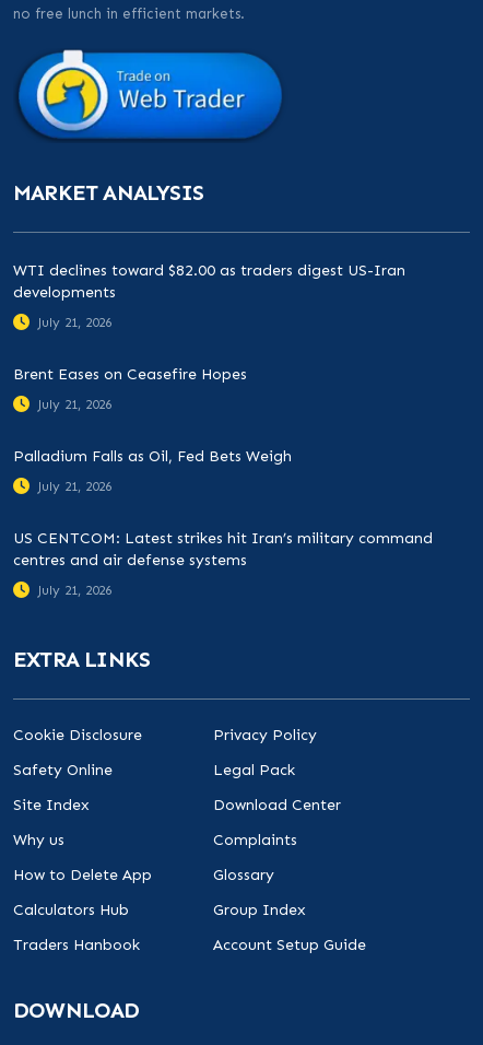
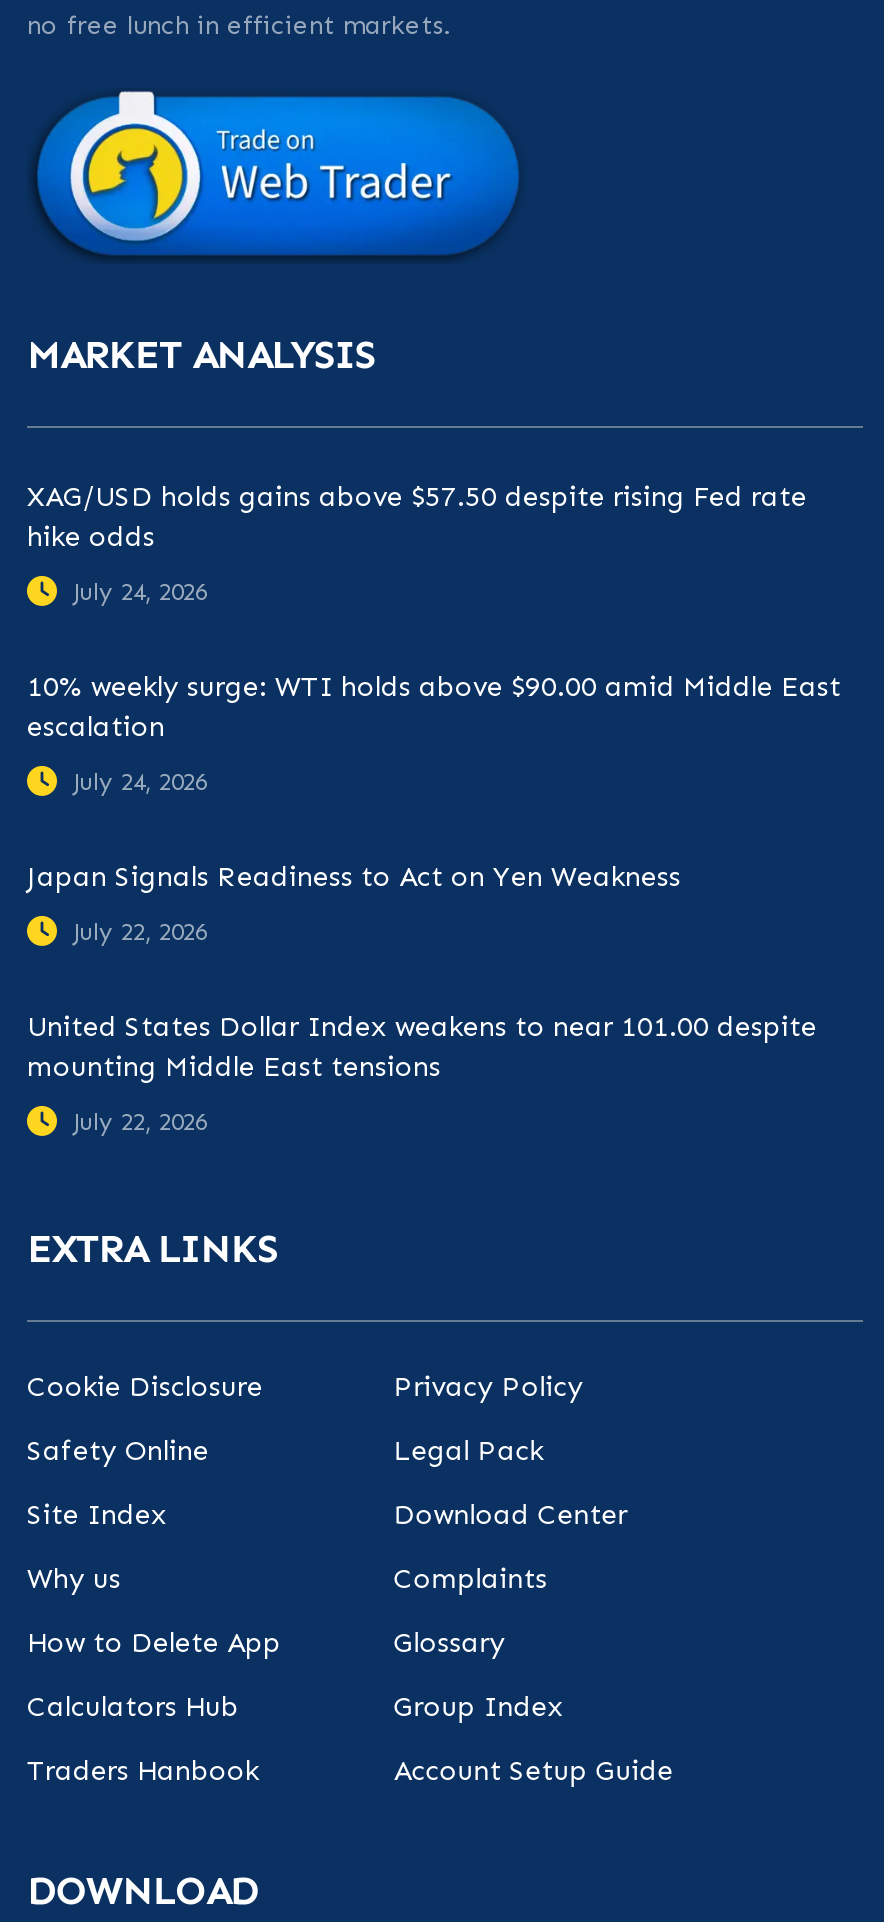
[13,261,405,302] WTI declines toward $82.00 as traders digest US-Iran | developments -> [27,479,807,553] XAG/USD holds gains above $57.50 despite rising Fed rate | hike odds
[38,315,111,330] July 21, 2026 -> [73,577,207,605] July 24, 2026
[13,365,247,384] Brent Eases on Ceasefire Hopes -> [27,669,841,743] 10% weekly surge: WTI holds above $90.00 amid Middle East | escalation
[38,397,111,412] July 21, 2026 -> [73,767,207,795] July 24, 2026
[13,447,292,466] Palladium Falls as Oil, Fed Bets Weigh -> [27,859,681,893] Japan Signals Readiness to Act on Yen Weakness
[38,479,111,494] July 21, 2026 -> [73,917,207,945] July 22, 2026
[13,529,433,570] US CENTCOM: Latest strikes hit Iran’s military command | centres and air defense systems -> [27,1009,817,1083] United States Dollar Index weakens to near 101.00 despite | mounting Middle East tensions
[38,583,111,598] July 21, 2026 -> [73,1107,207,1135] July 22, 2026

